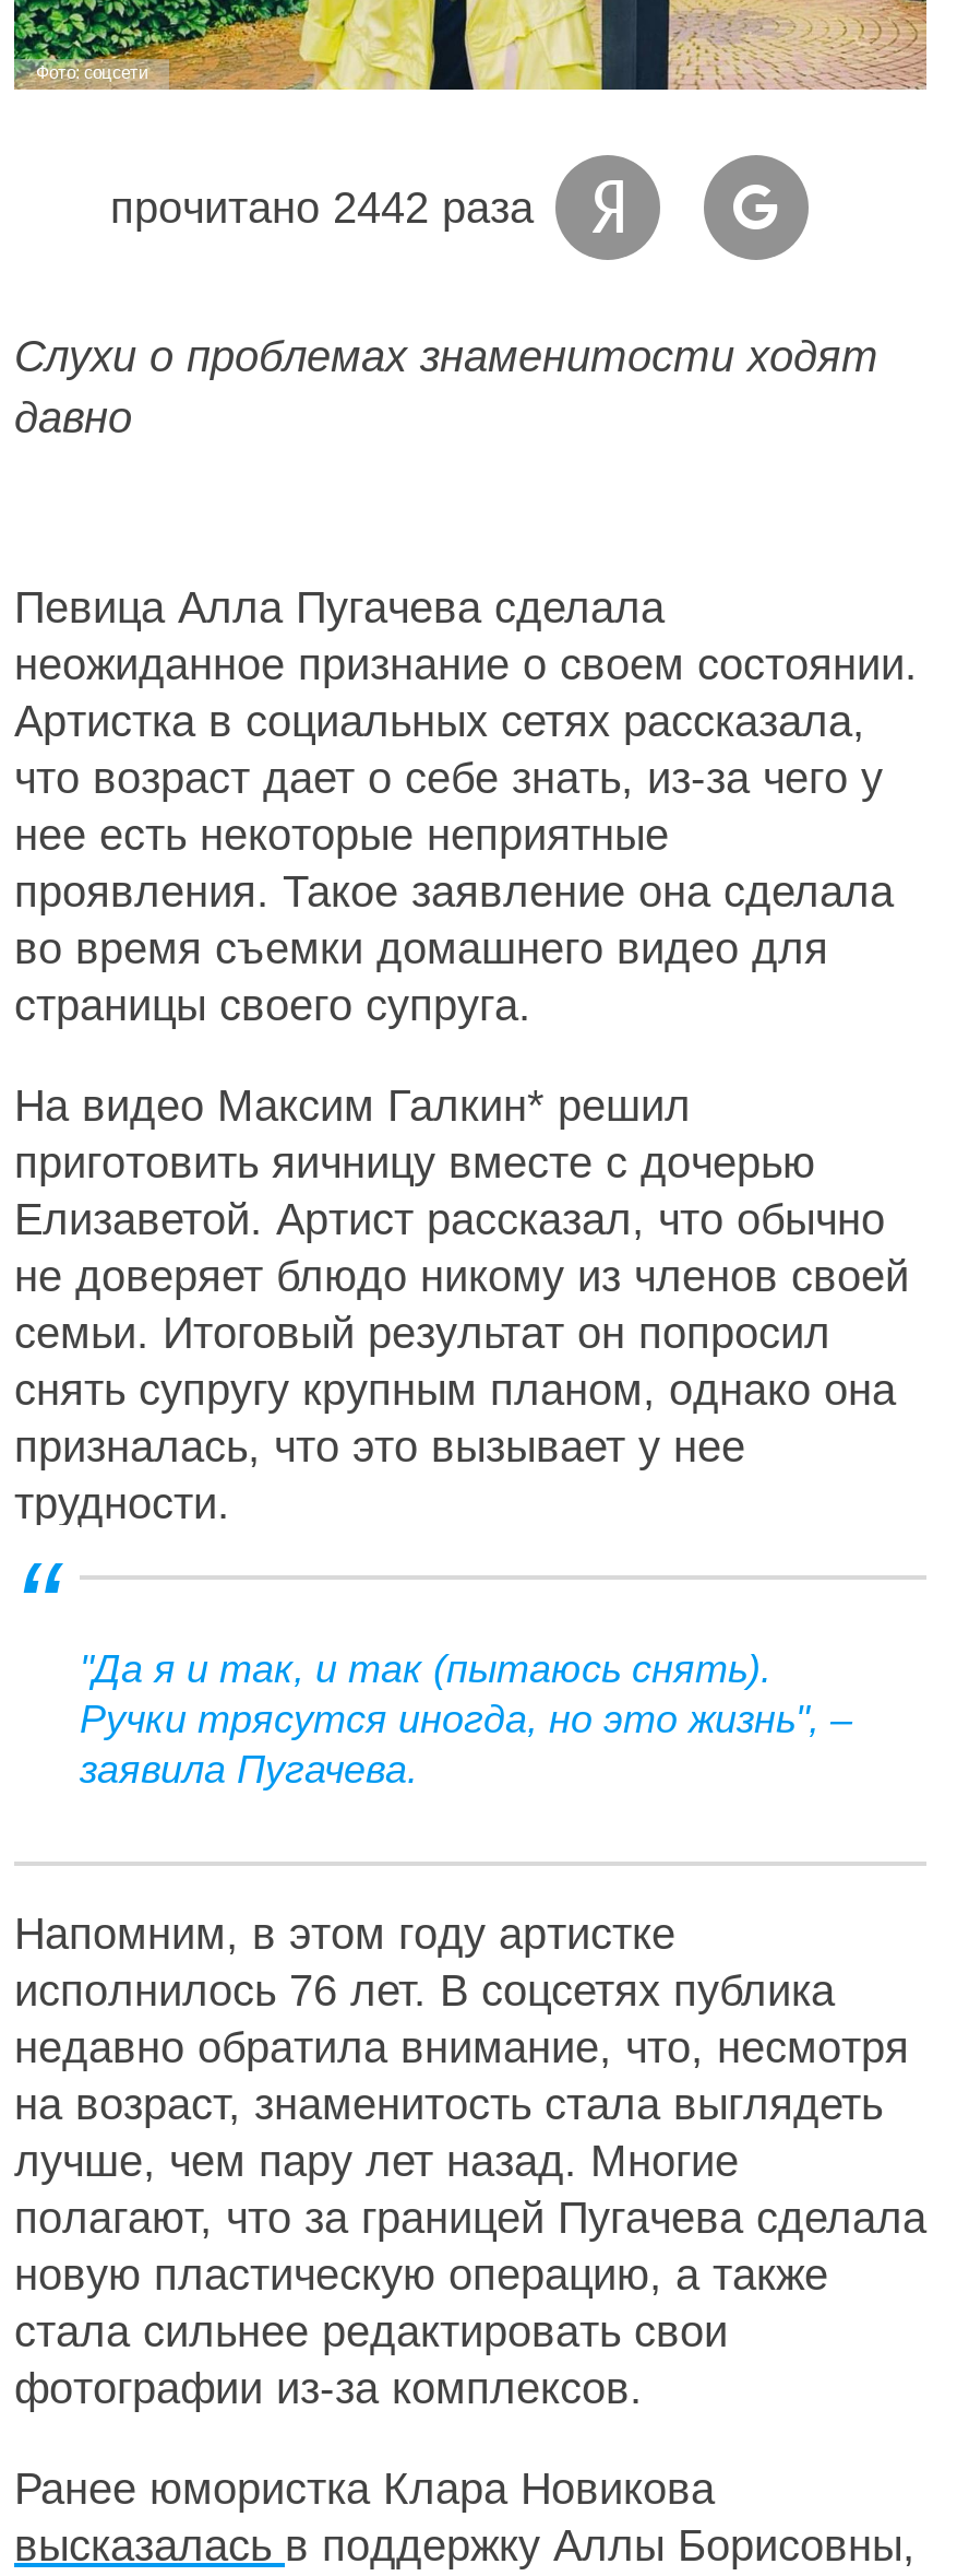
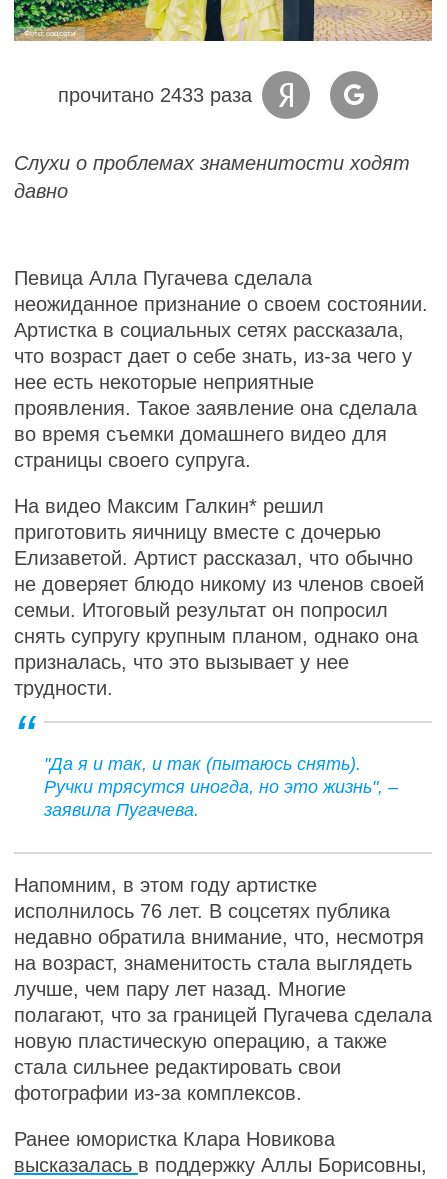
[110,183,534,231] прочитано 2442 раза -> [58,84,252,106] прочитано 2433 раза

